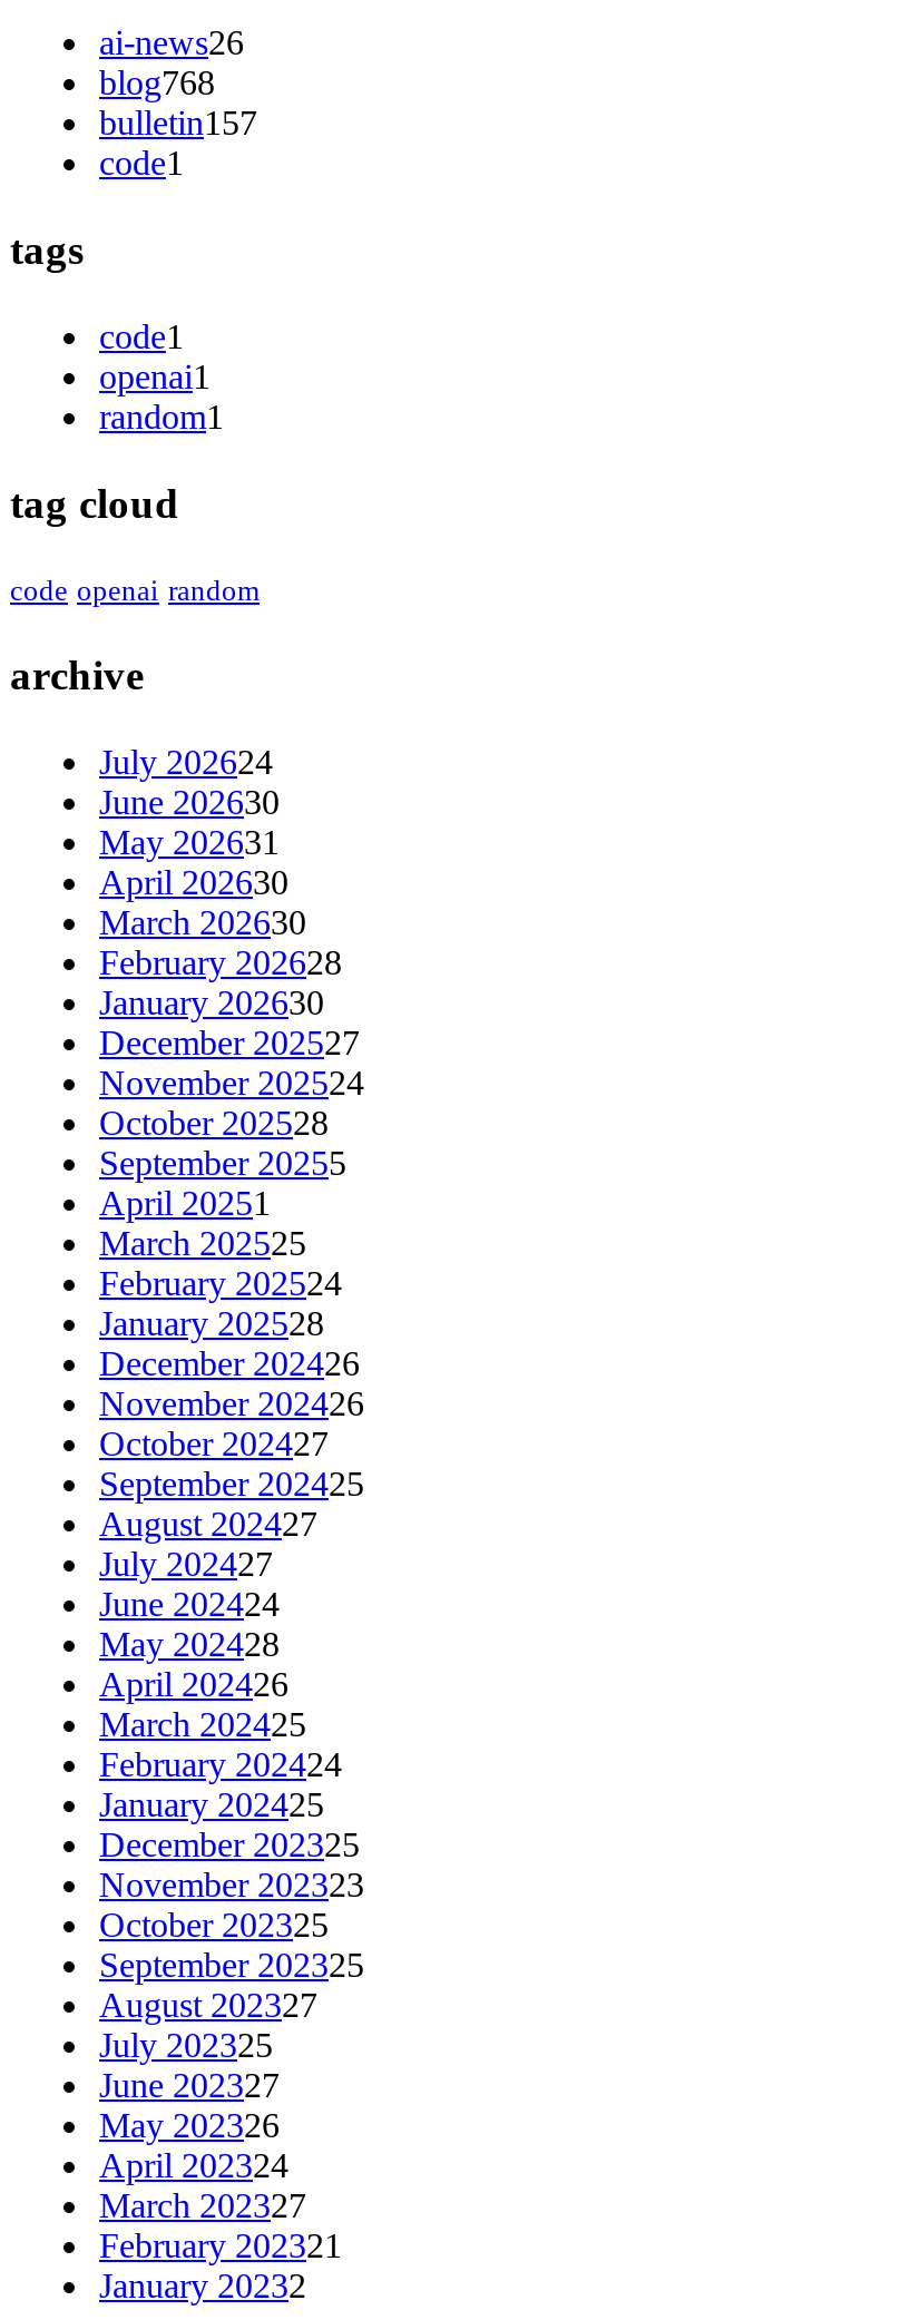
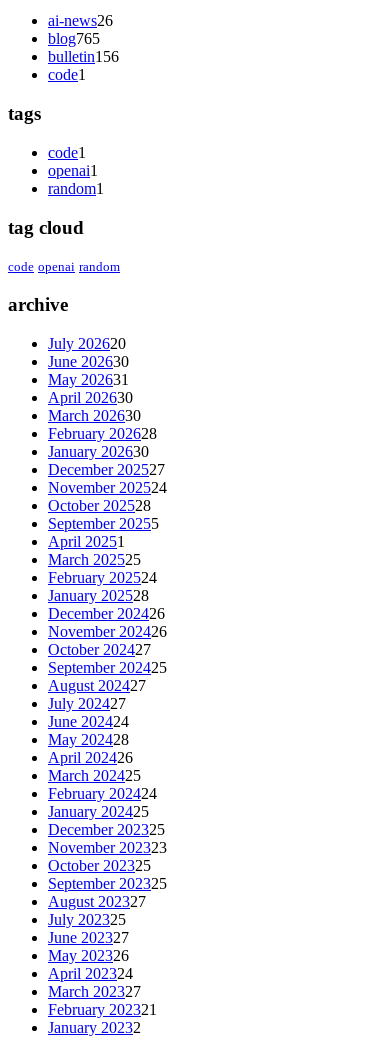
[99,64,215,102] blog768 -> [48,30,100,47] blog765
[99,104,257,142] bulletin157 -> [48,48,119,65] bulletin156
[99,742,273,780] July 202624 -> [48,335,126,352] July 202620

